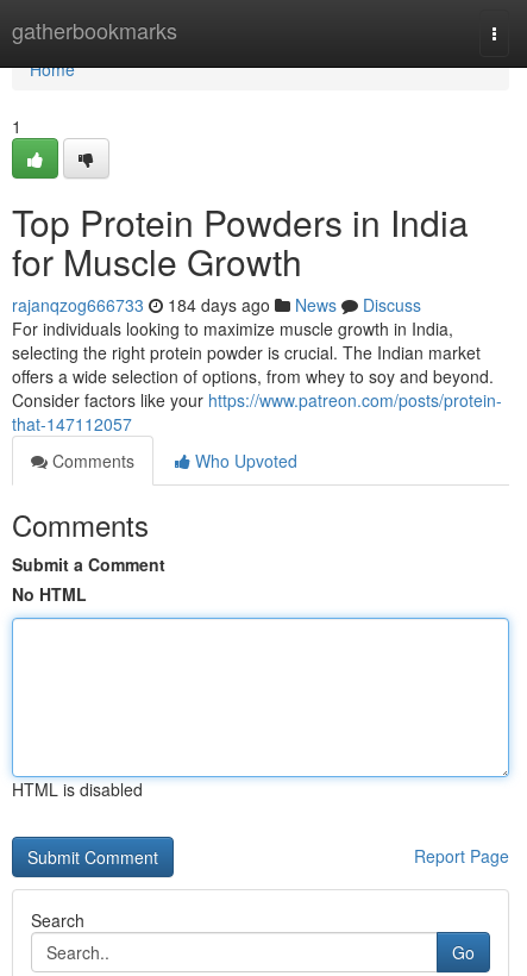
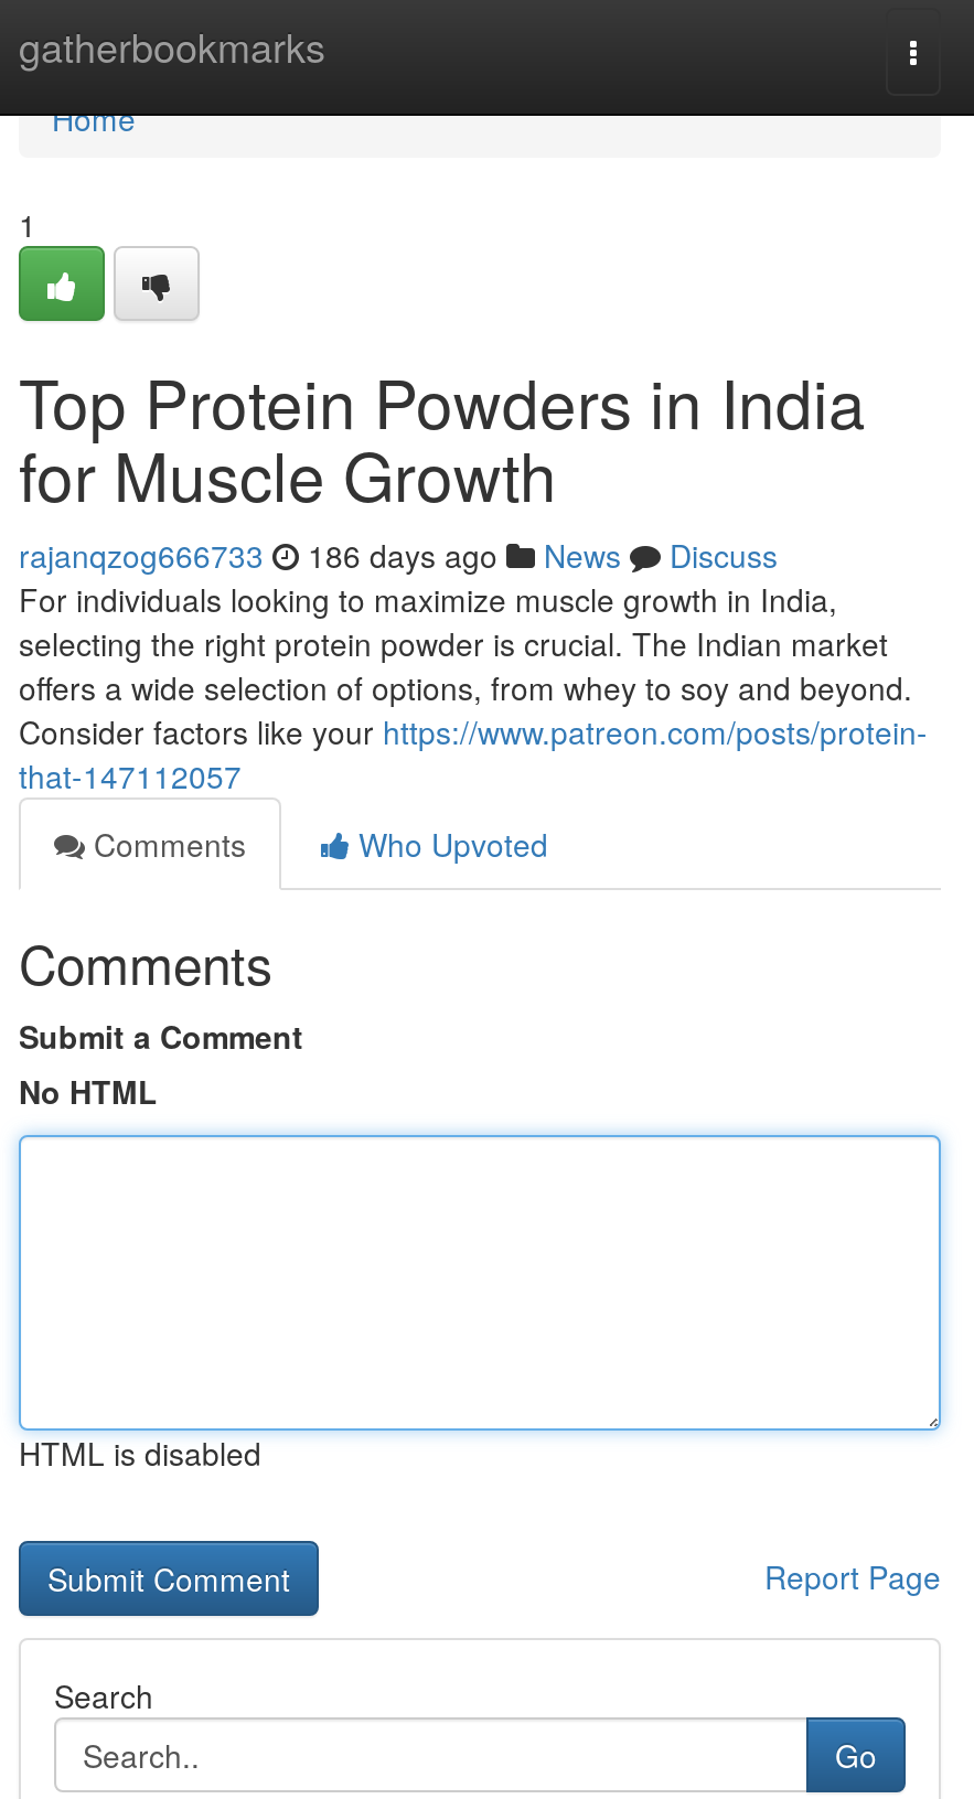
[12,293,421,317] rajanqzog666733 184 days ago News Discuss -> [19,533,778,577] rajanqzog666733 186 days ago News Discuss

